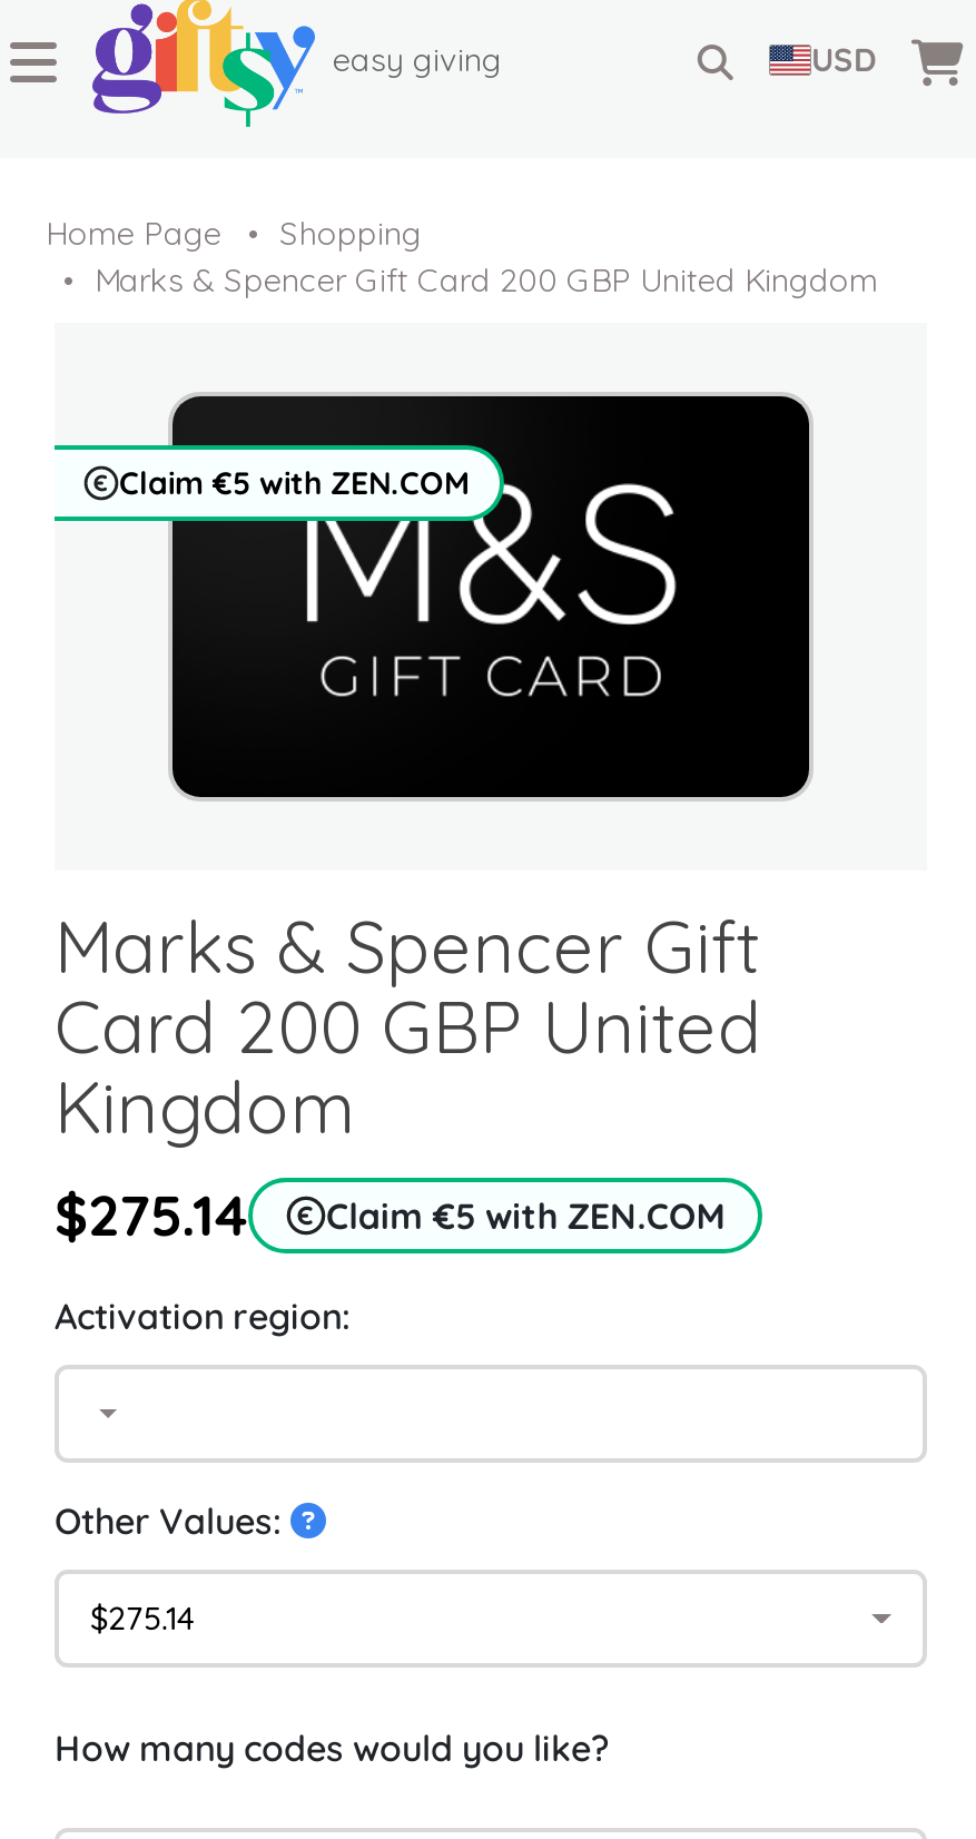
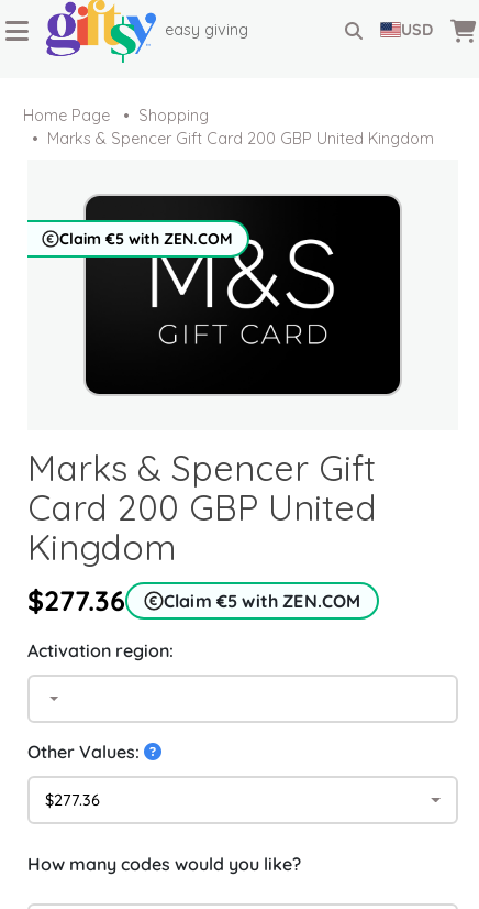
[55,1180,725,1249] $275.14 Claim €5 with ZEN.COM -> [27,583,361,617] $277.36 Claim €5 with ZEN.COM
[90,1598,195,1638] $275.14 -> [45,790,100,810] $277.36

